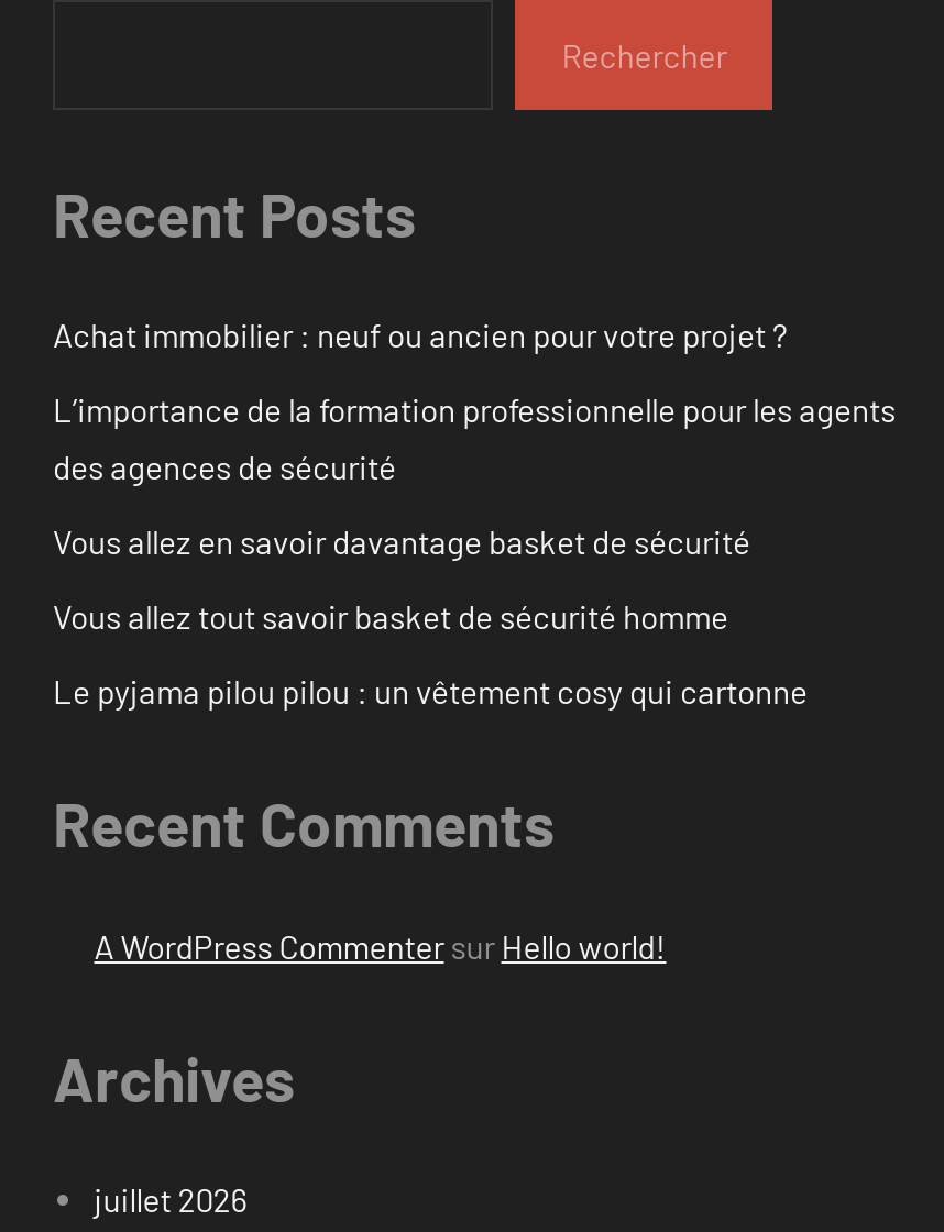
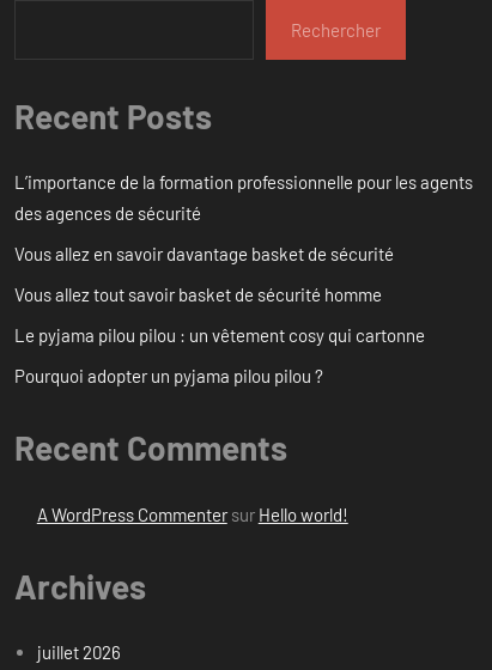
[53,315,788,355] Achat immobilier : neuf ou ancien pour votre projet ? -> none
moved [53,390,896,711] -> [14,171,473,346]: L’importance de la formation professionnelle pour les agents | des agences de sécurité | Vous allez en savoir davantage basket de sécurité | Vous allez tout savoir basket de sécurité homme | Le pyjama pilou pilou : un vêtement cosy qui cartonne
none -> [14,365,323,387] Pourquoi adopter un pyjama pilou pilou ?

